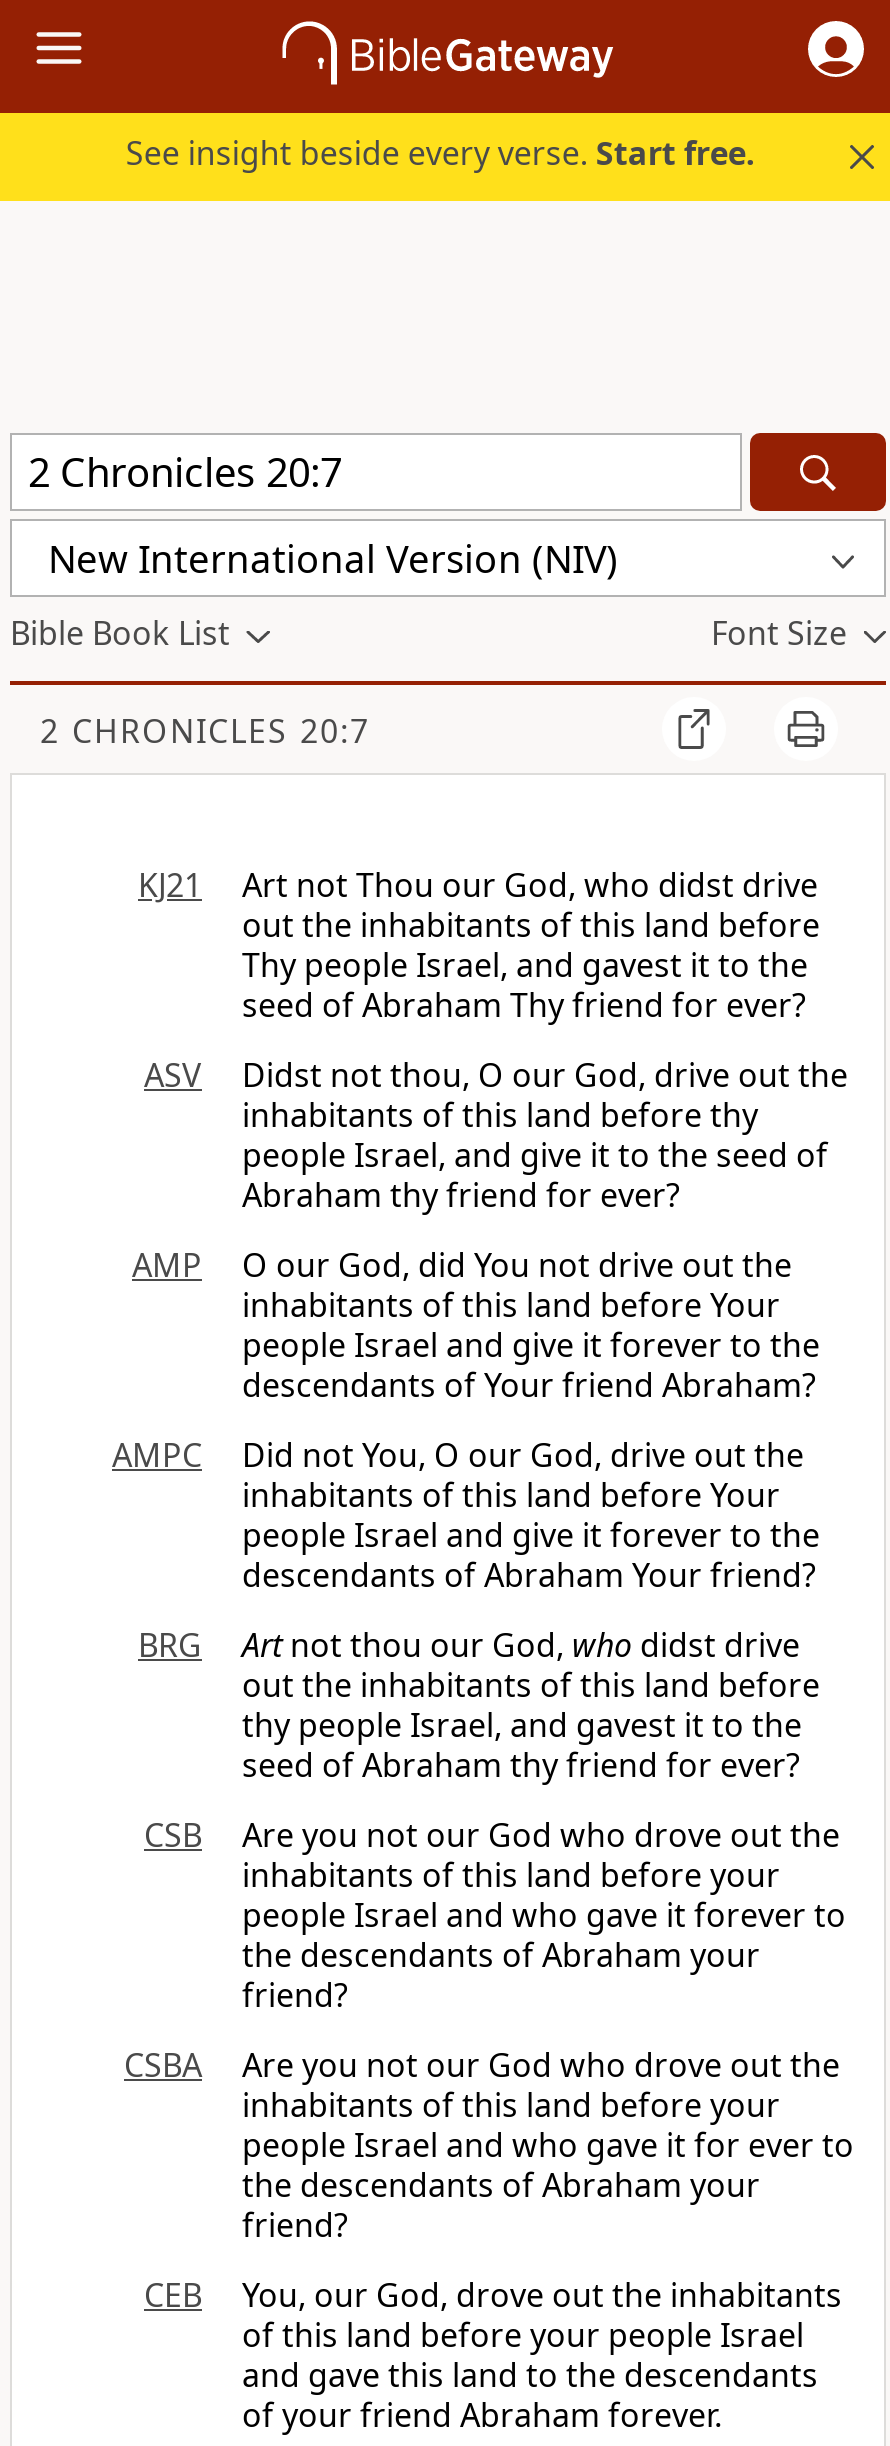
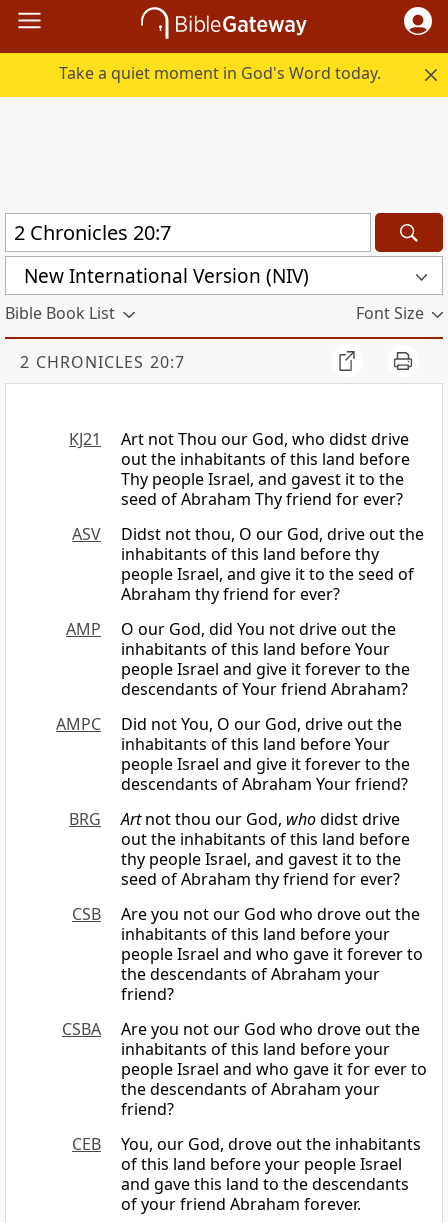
[126,131,756,175] See insight beside every verse. Start free. -> [59,62,381,84] Take a quiet moment in God's Word today.

